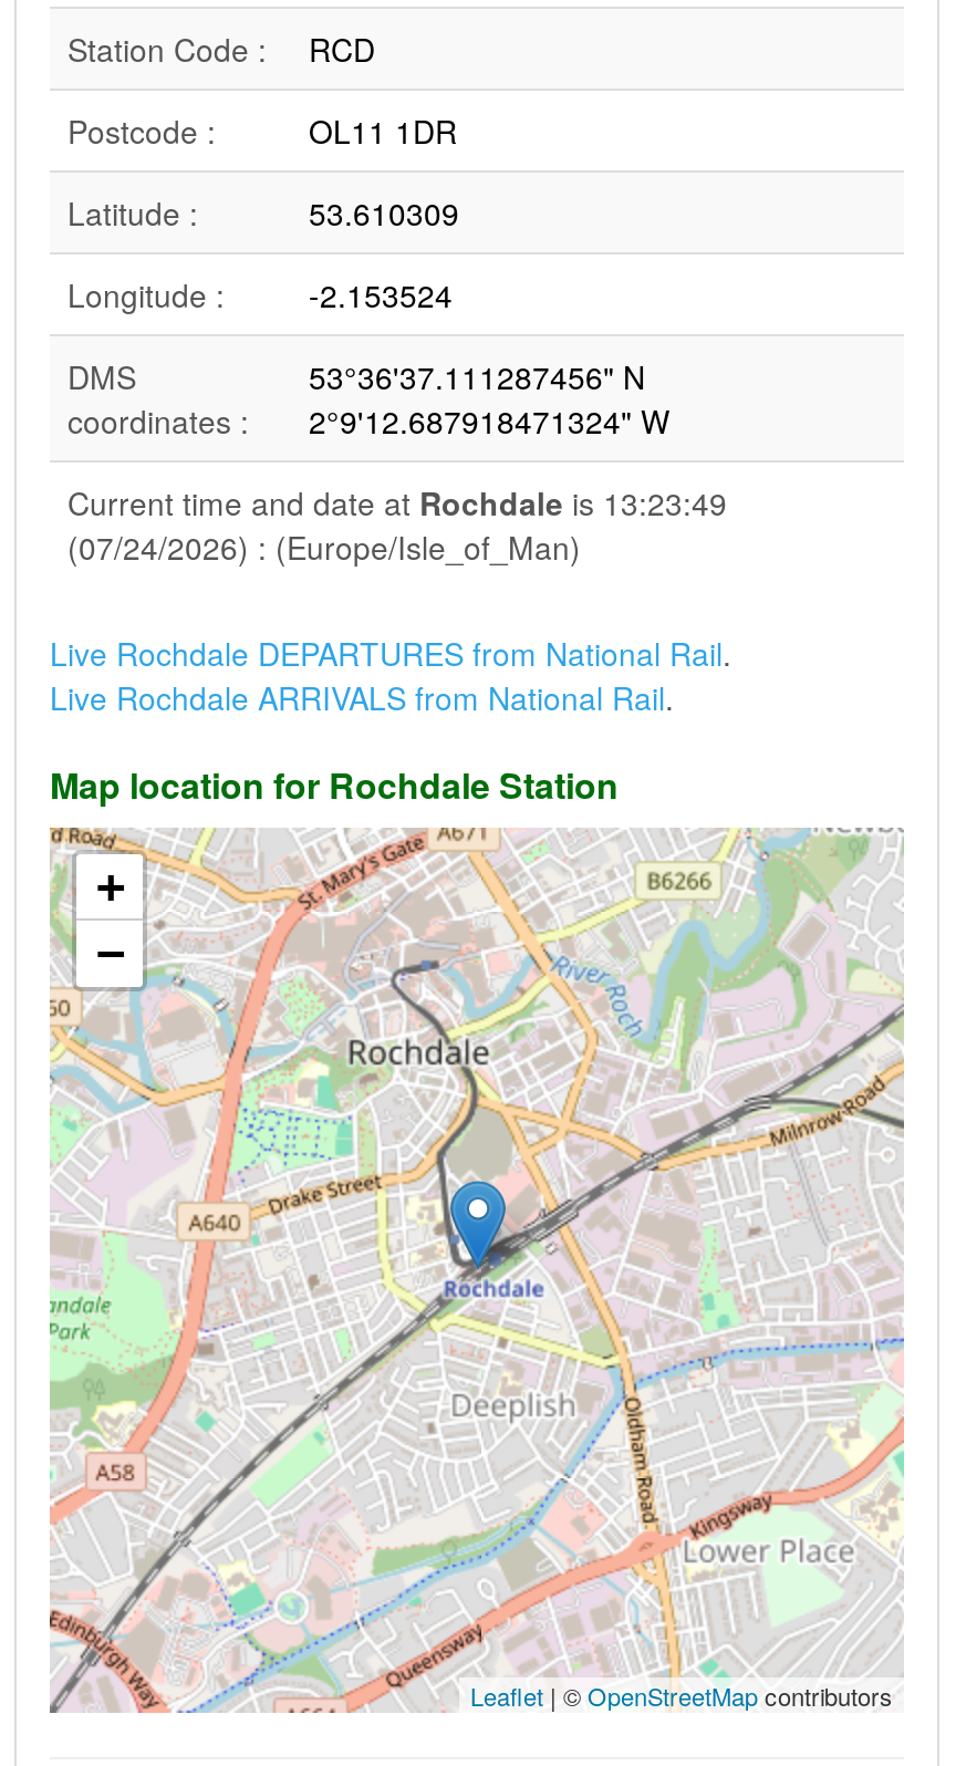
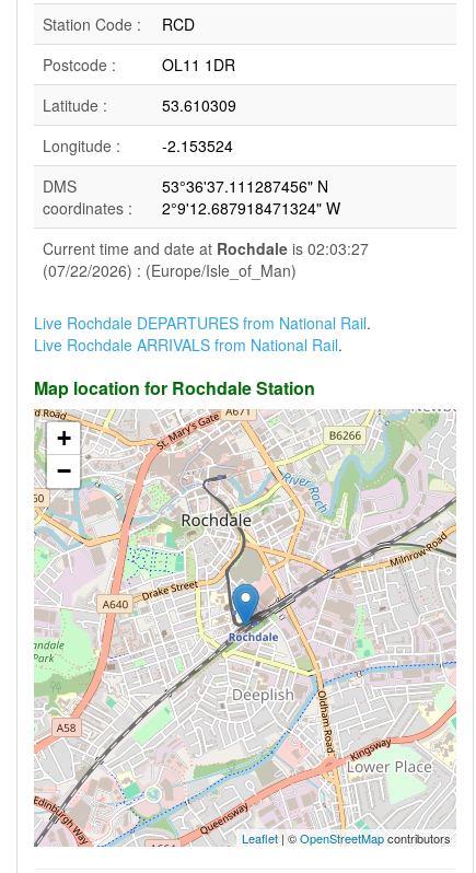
[67,480,727,524] Current time and date at Rochdale is 13:23:49 -> [43,237,369,259] Current time and date at Rochdale is 02:03:27
[67,524,581,569] (07/24/2026) : (Europe/Isle_of_Man) -> [43,259,297,281] (07/22/2026) : (Europe/Isle_of_Man)

